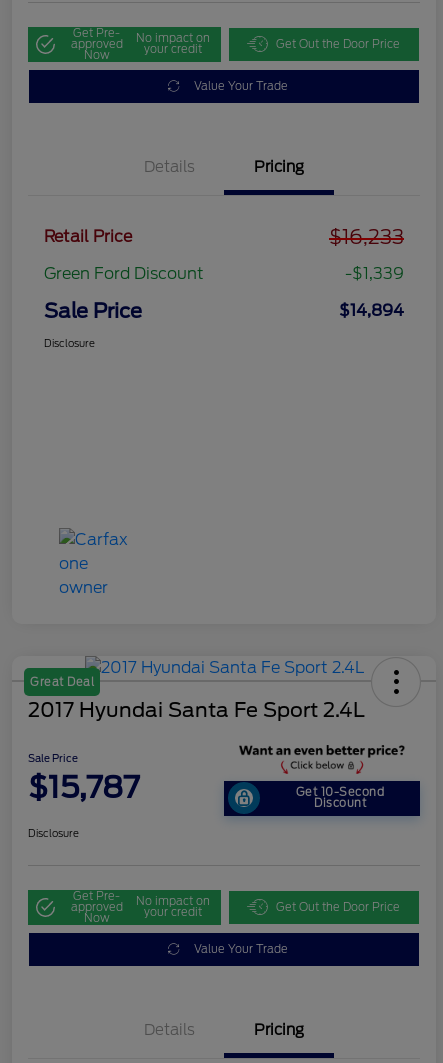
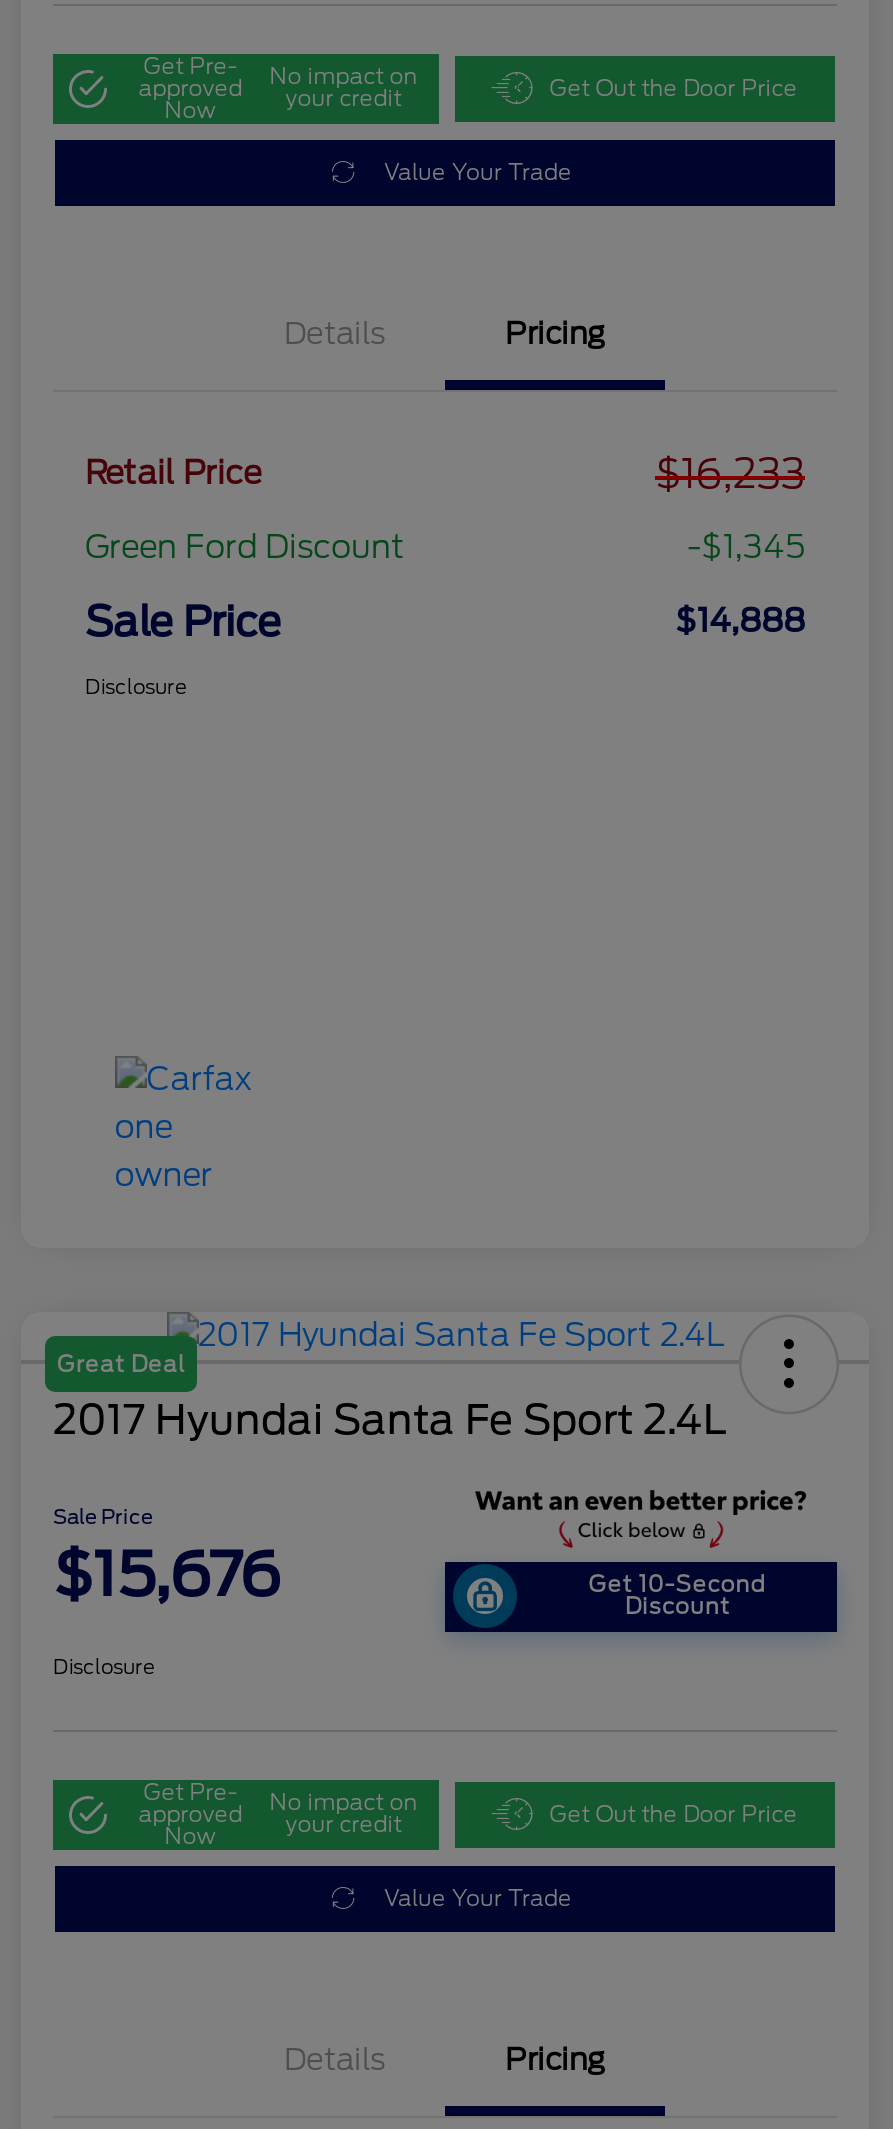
[345,264,404,283] -$1,339 -> [687,528,805,566] -$1,345
[339,301,404,320] $14,894 -> [675,602,805,640] $14,888
[28,769,139,805] $15,787 -> [53,1538,281,1610] $15,676

